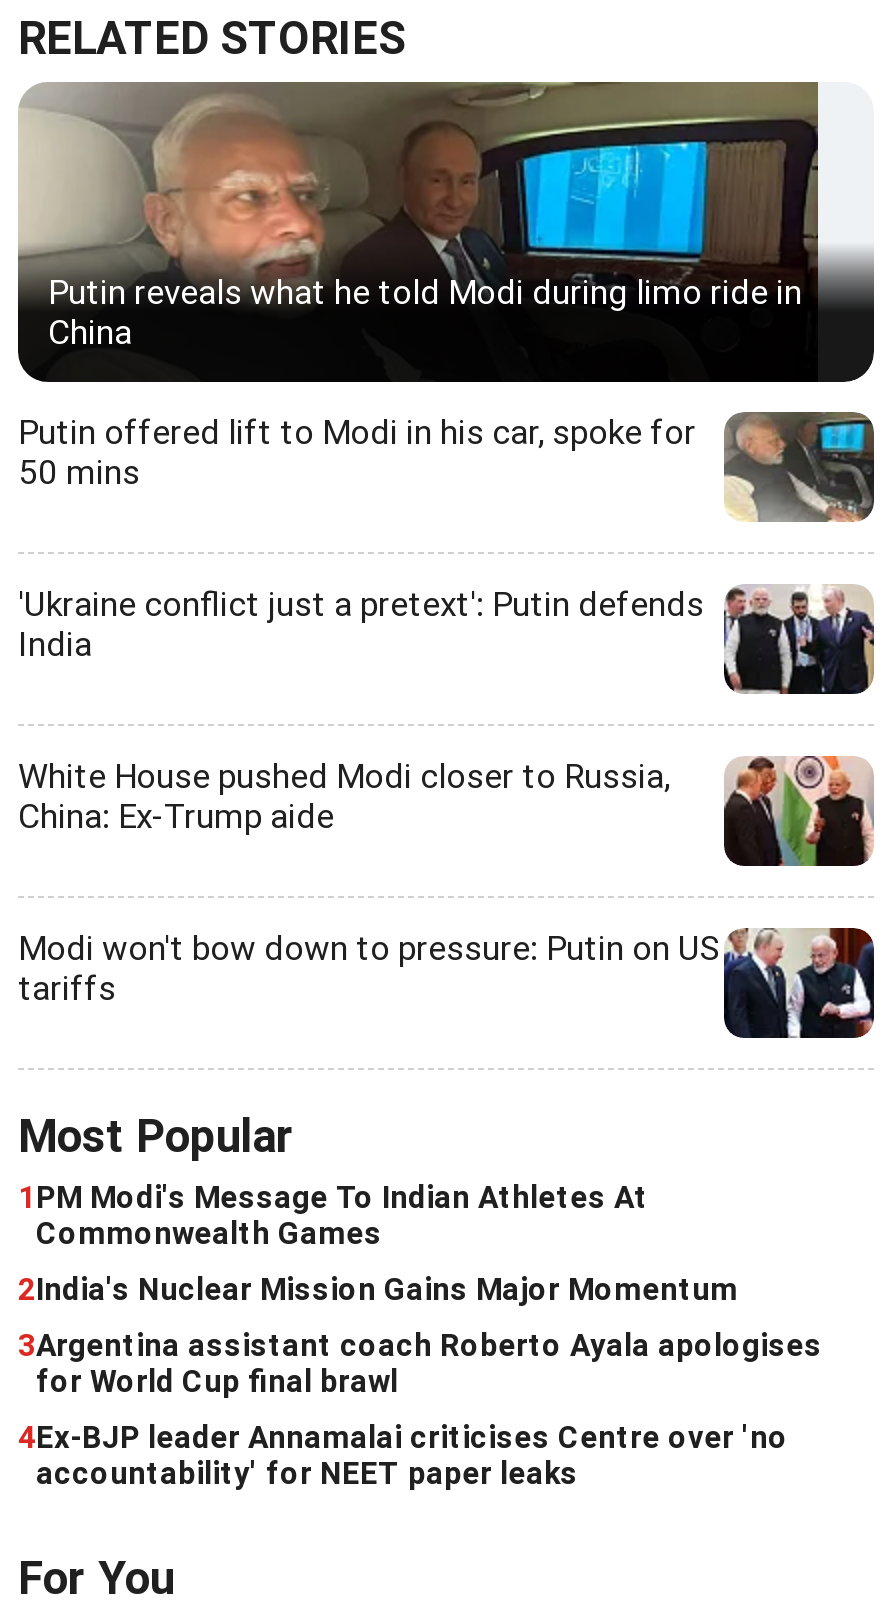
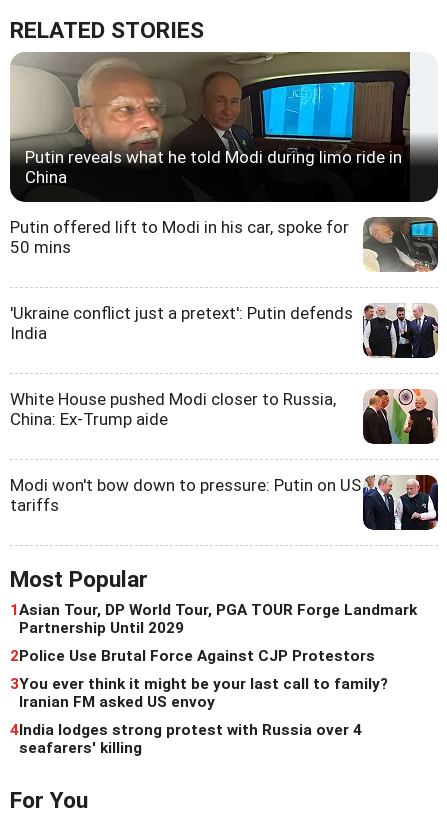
[18,1181,648,1253] 1 PM Modi's Message To Indian Athletes At | Commonwealth Games -> [10,601,417,637] 1 Asian Tour, DP World Tour, PGA TOUR Forge Landmark | Partnership Until 2029
[18,1273,738,1309] 2India's Nuclear Mission Gains Major Momentum -> [10,647,375,665] 2Police Use Brutal Force Against CJP Protestors
[18,1329,822,1401] 3Argentina assistant coach Roberto Ayala apologises | for World Cup final brawl -> [10,675,388,711] 3You ever think it might be your last call to family? | Iranian FM asked US envoy
[18,1421,788,1493] 4Ex-BJP leader Annamalai criticises Centre over 'no | accountability' for NEET paper leaks -> [10,721,362,757] 4India lodges strong protest with Russia over 4 | seafarers' killing

